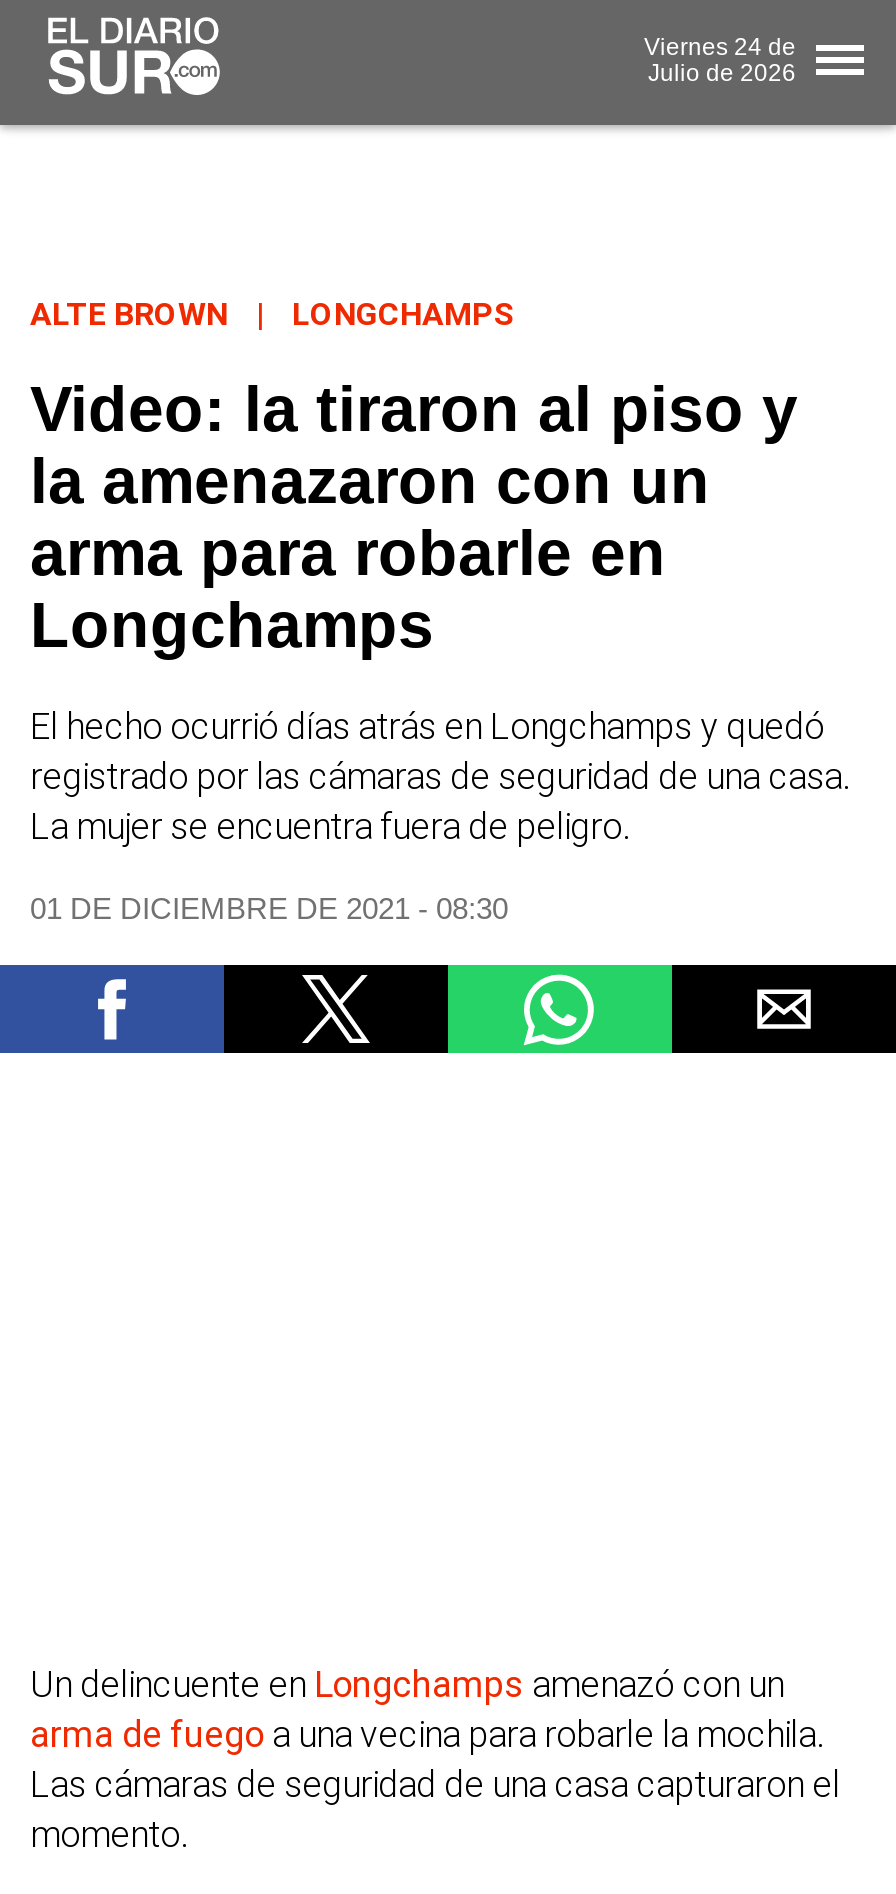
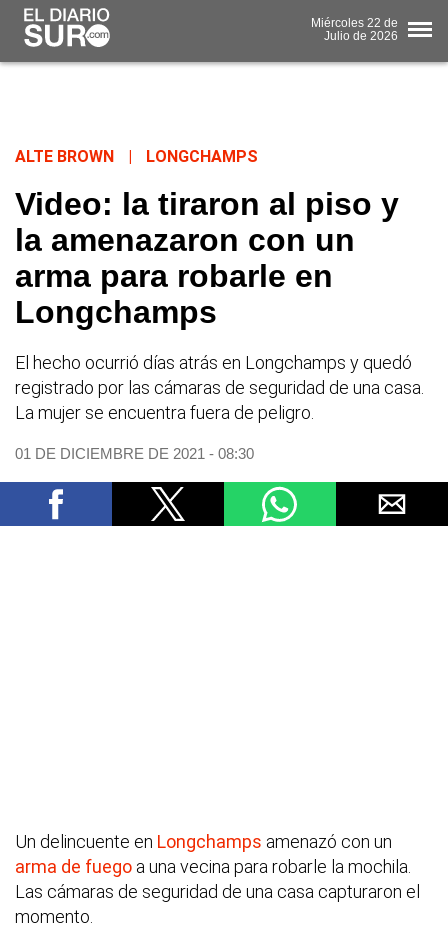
[644,32,796,60] Viernes 24 de -> [311,15,398,29] Miércoles 22 de

